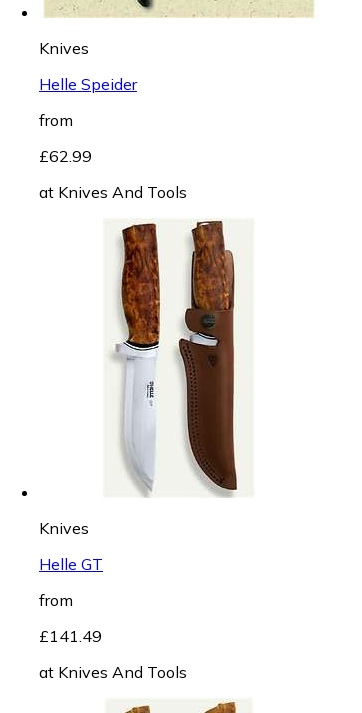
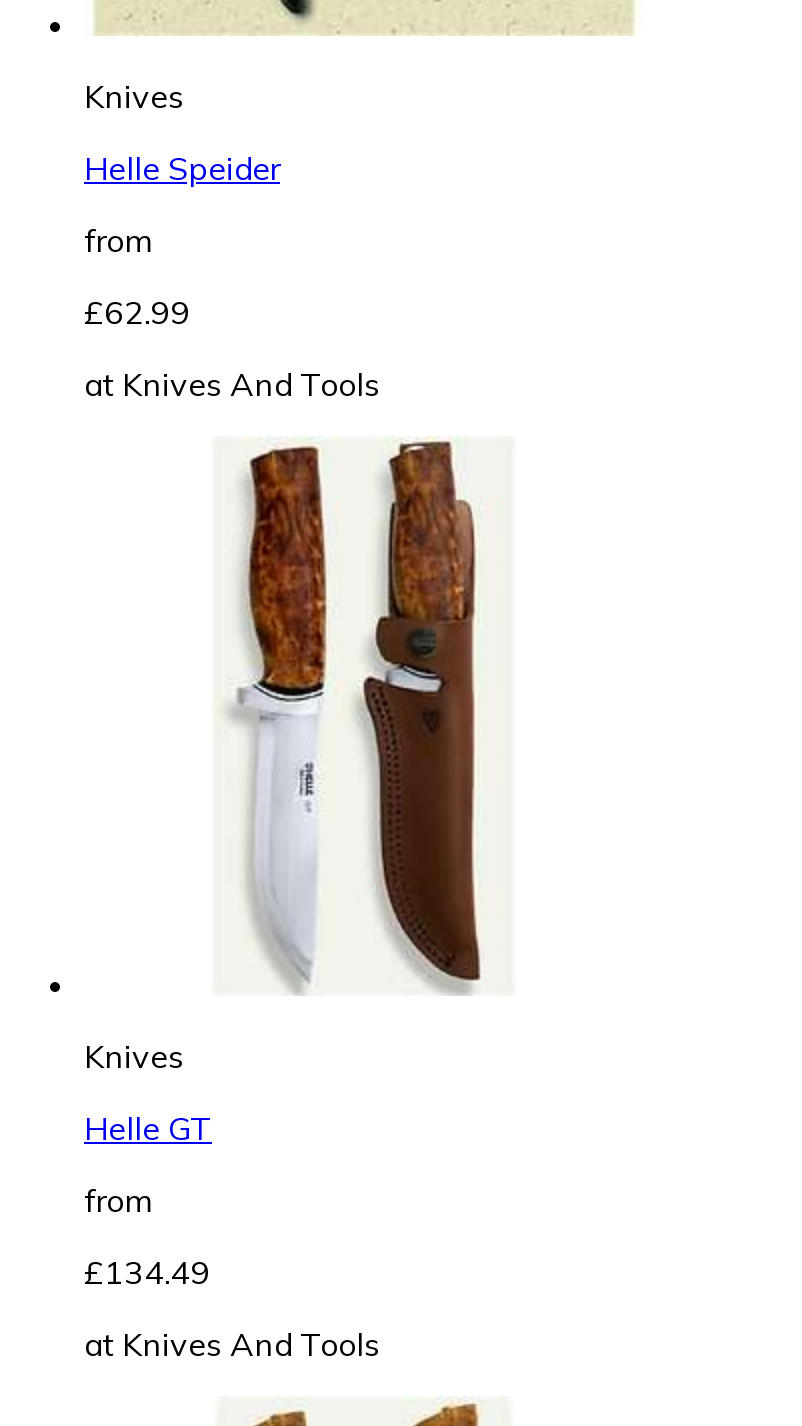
[39,626,102,646] £141.49 -> [84,1252,210,1292] £134.49

